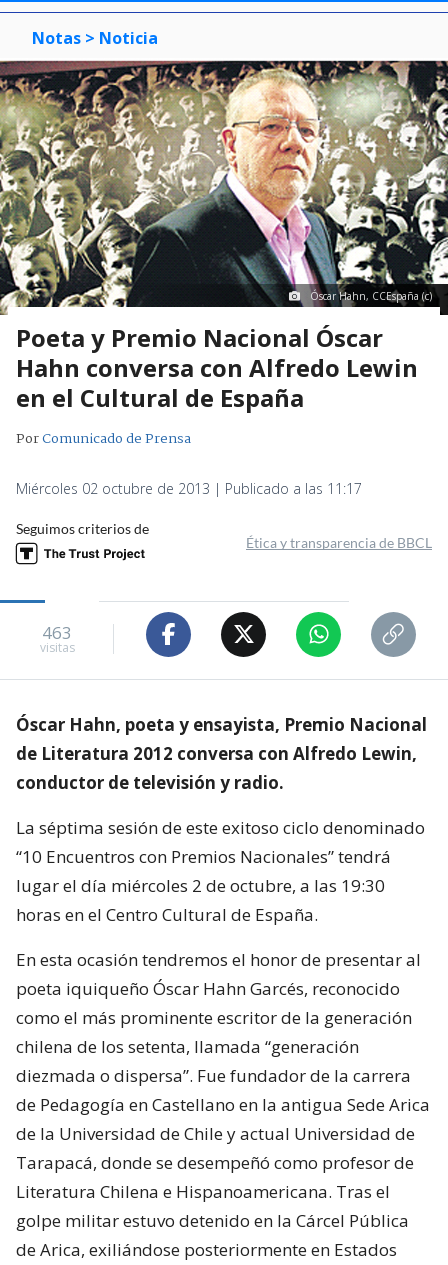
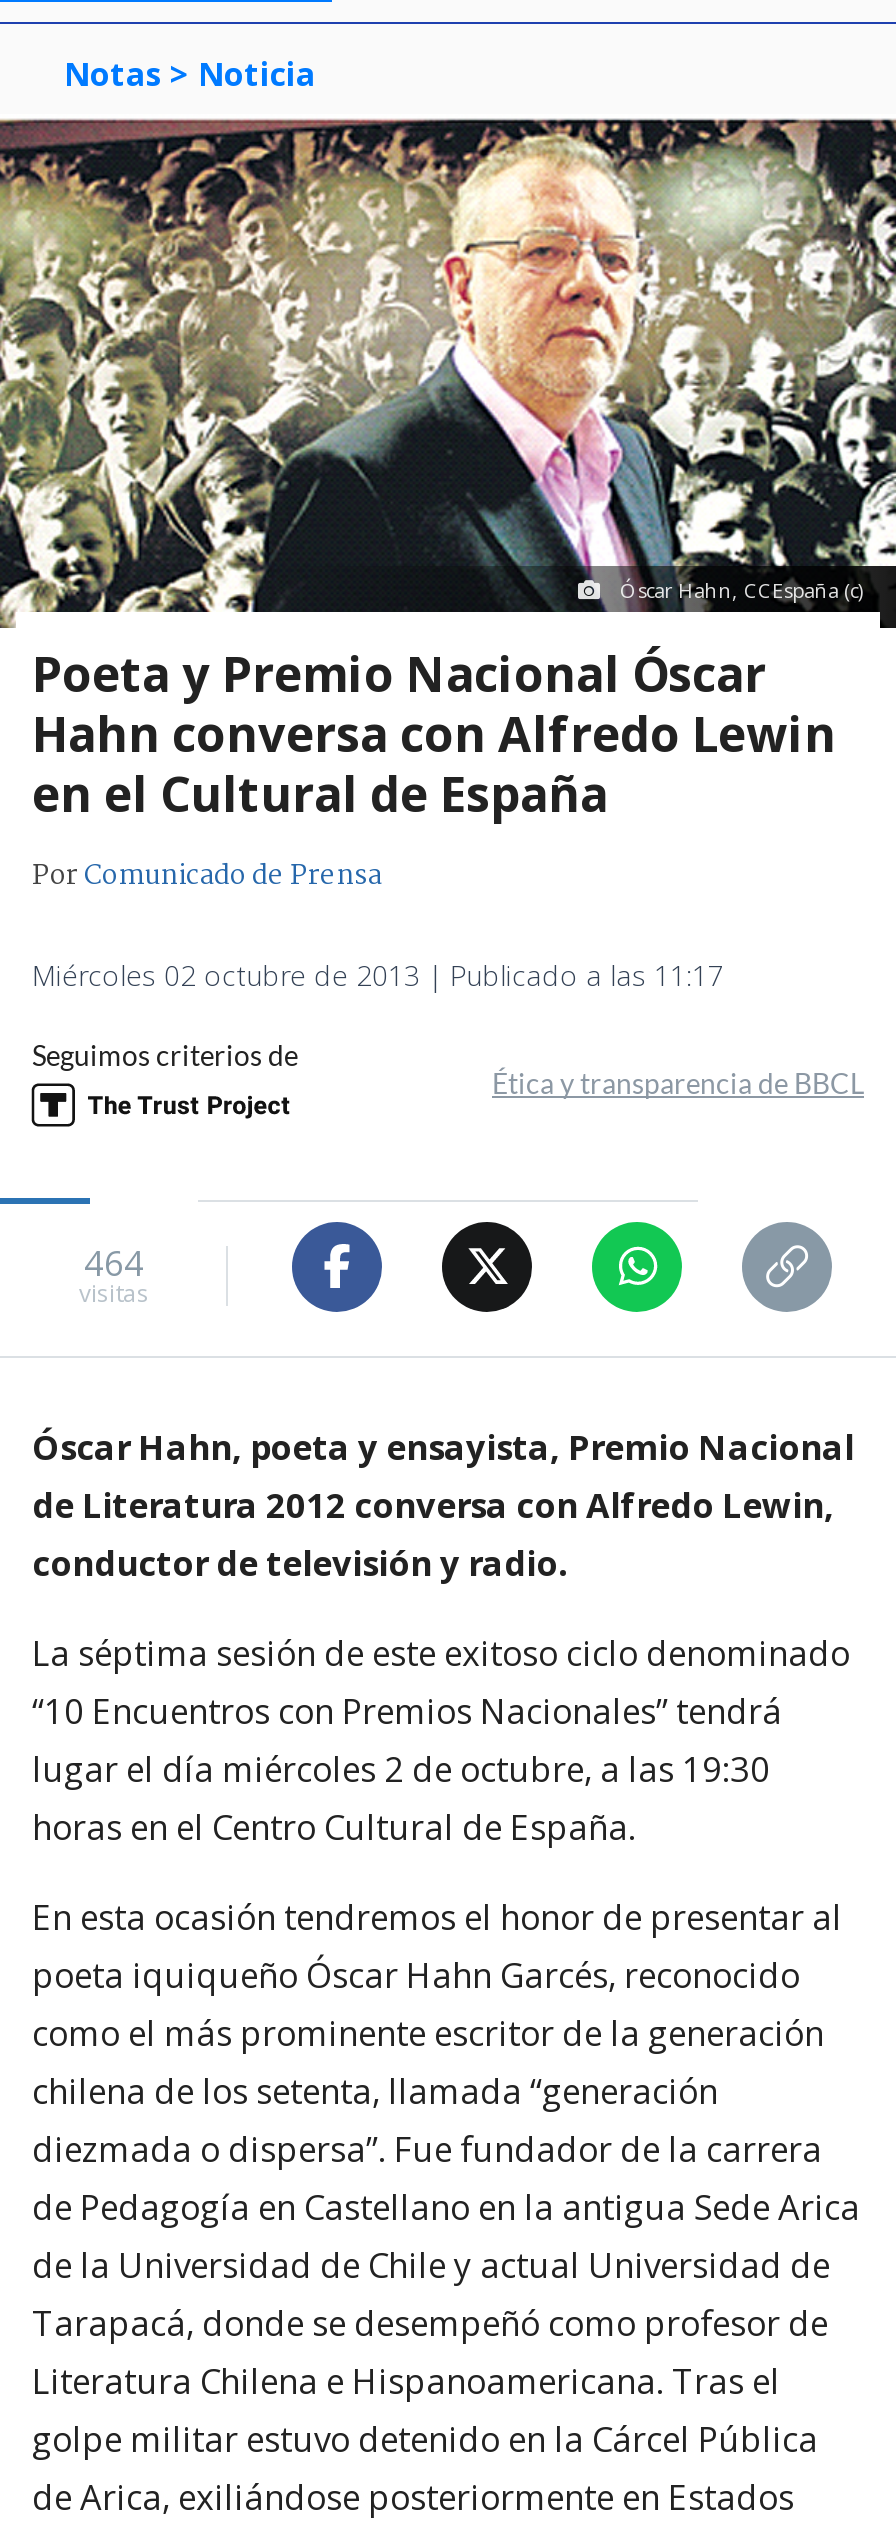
[42,621,72,644] 463 -> [84,1241,144,1287] 464

